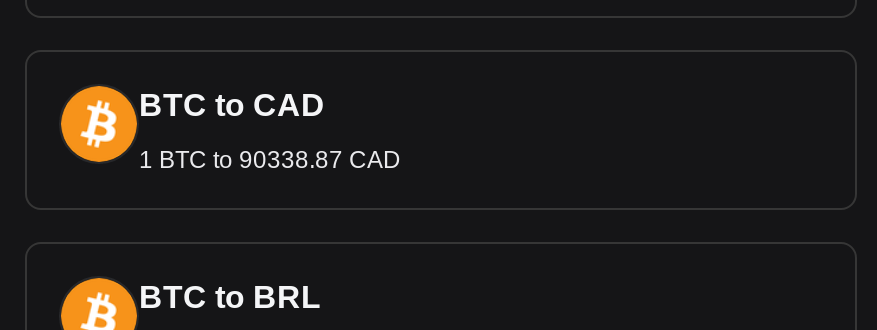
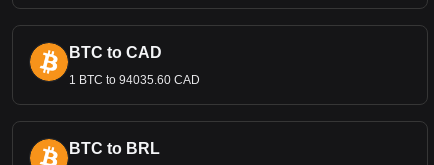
[139,146,401,174] 1 BTC to 90338.87 CAD -> [69,73,200,87] 1 BTC to 94035.60 CAD

